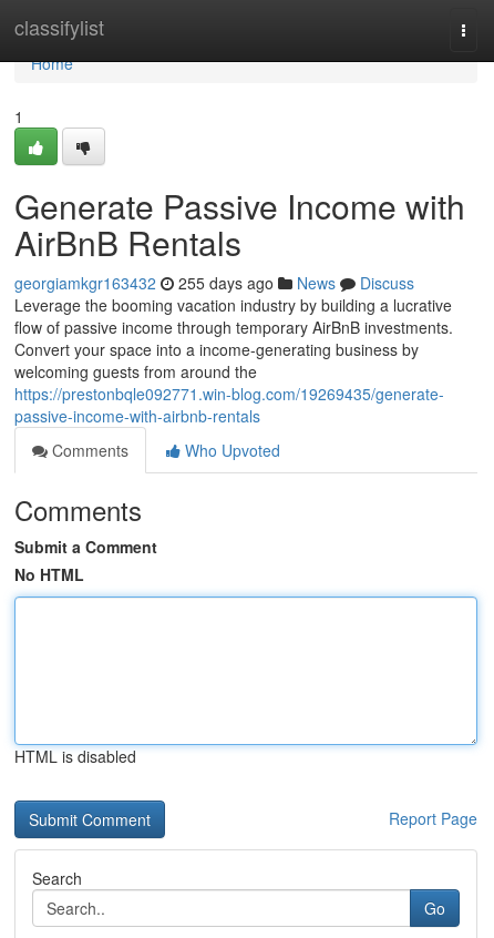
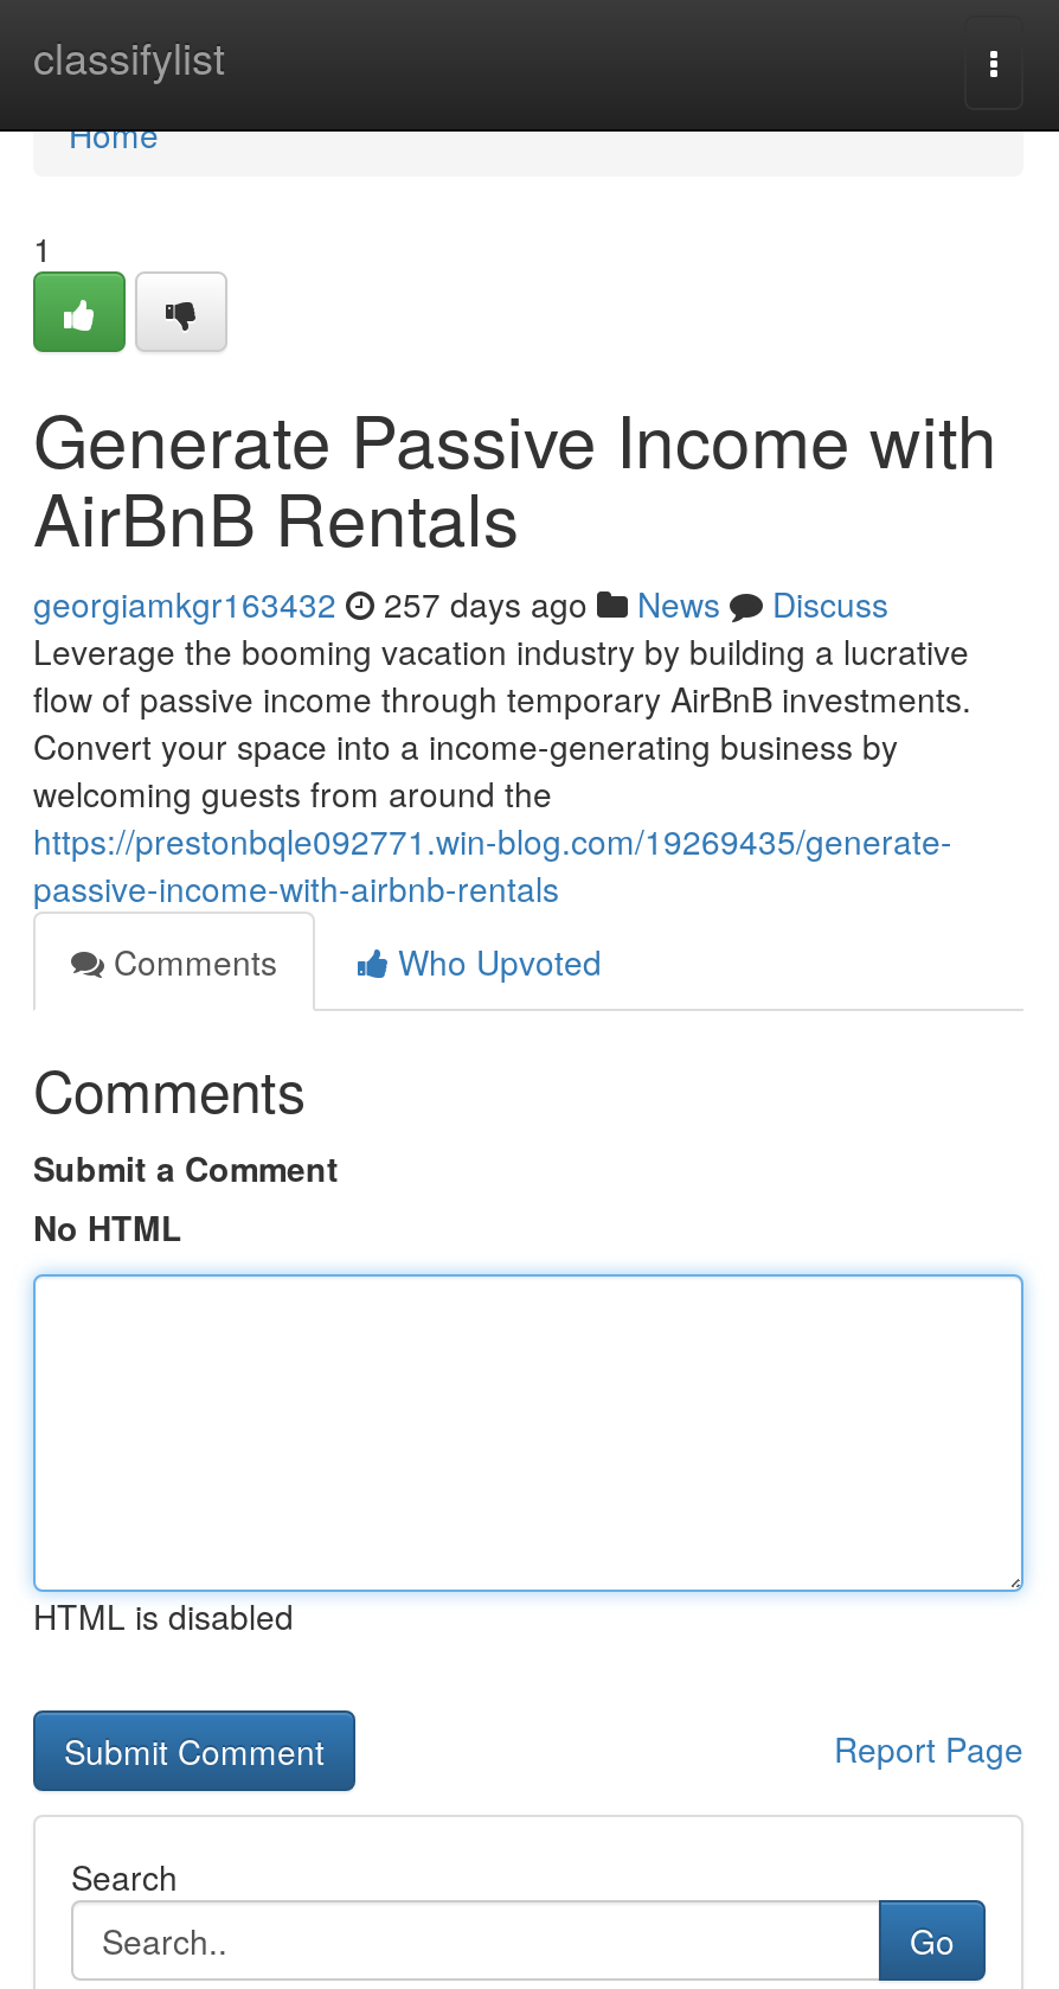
[14,272,414,294] georgiamkgr163432 255 days ago News Discuss -> [33,580,888,627] georgiamkgr163432 257 days ago News Discuss

